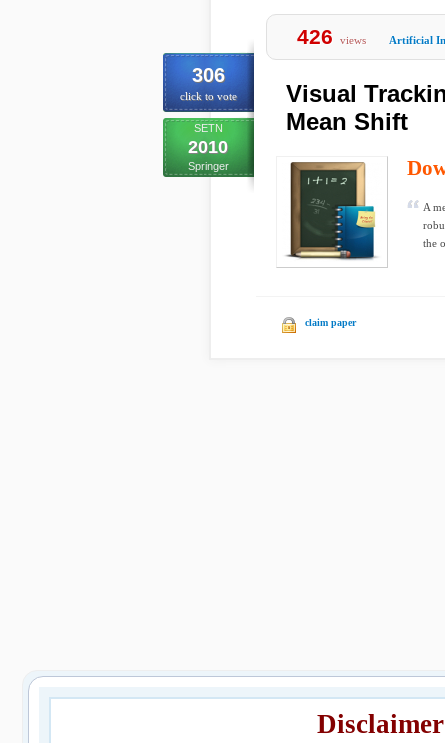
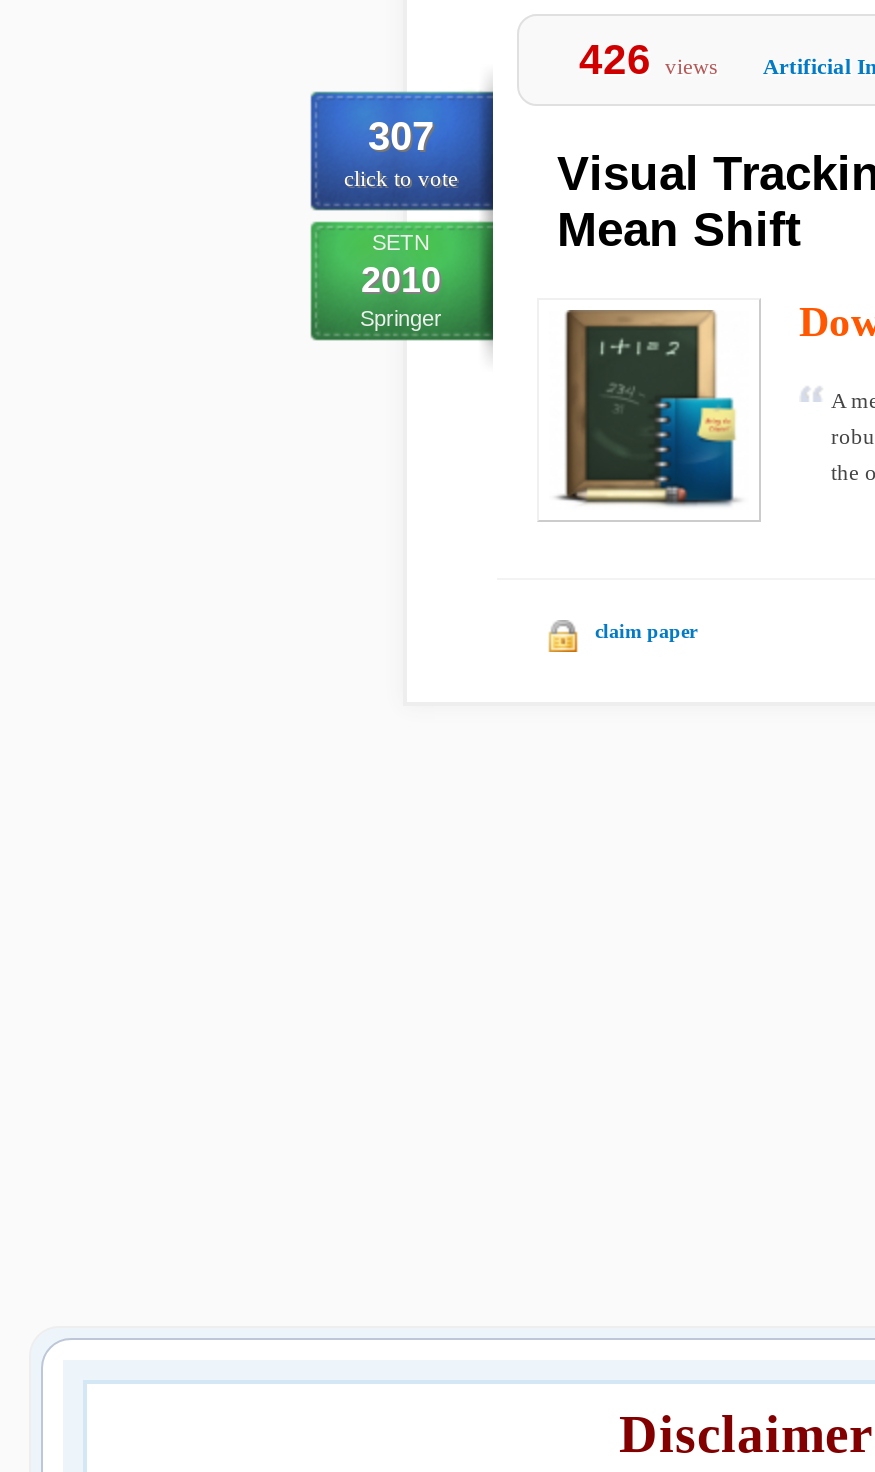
[191,64,224,86] 306 -> [368,114,434,158] 307

